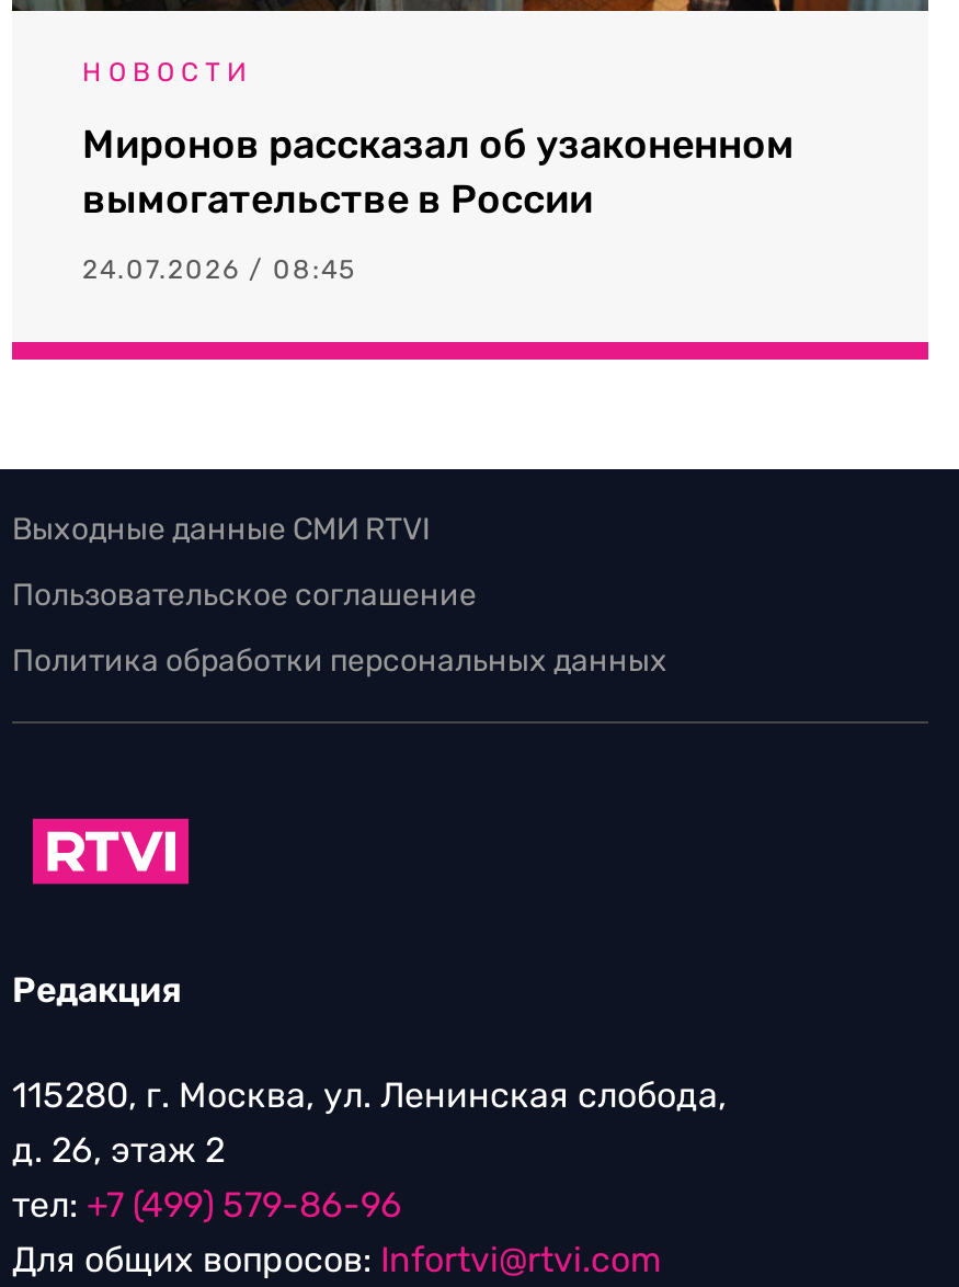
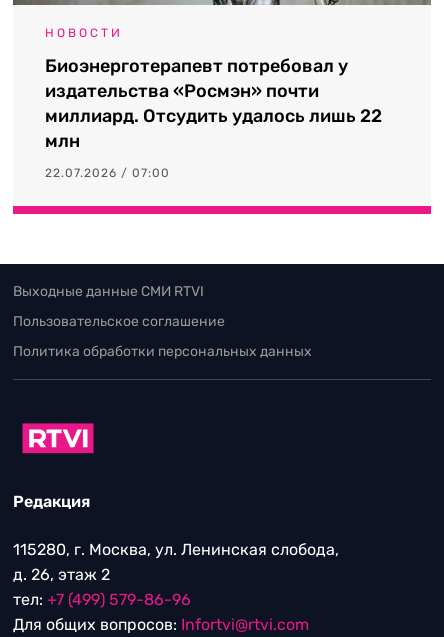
[82,120,795,223] Миронов рассказал об узаконенном | вымогательстве в России -> [45,55,382,152] Биоэнерготерапевт потребовал у | издательства «Росмэн» почти | миллиард. Отсудить удалось лишь 22 | млн
[82,253,356,284] 24.07.2026 / 08:45 -> [45,166,170,180] 22.07.2026 / 07:00

